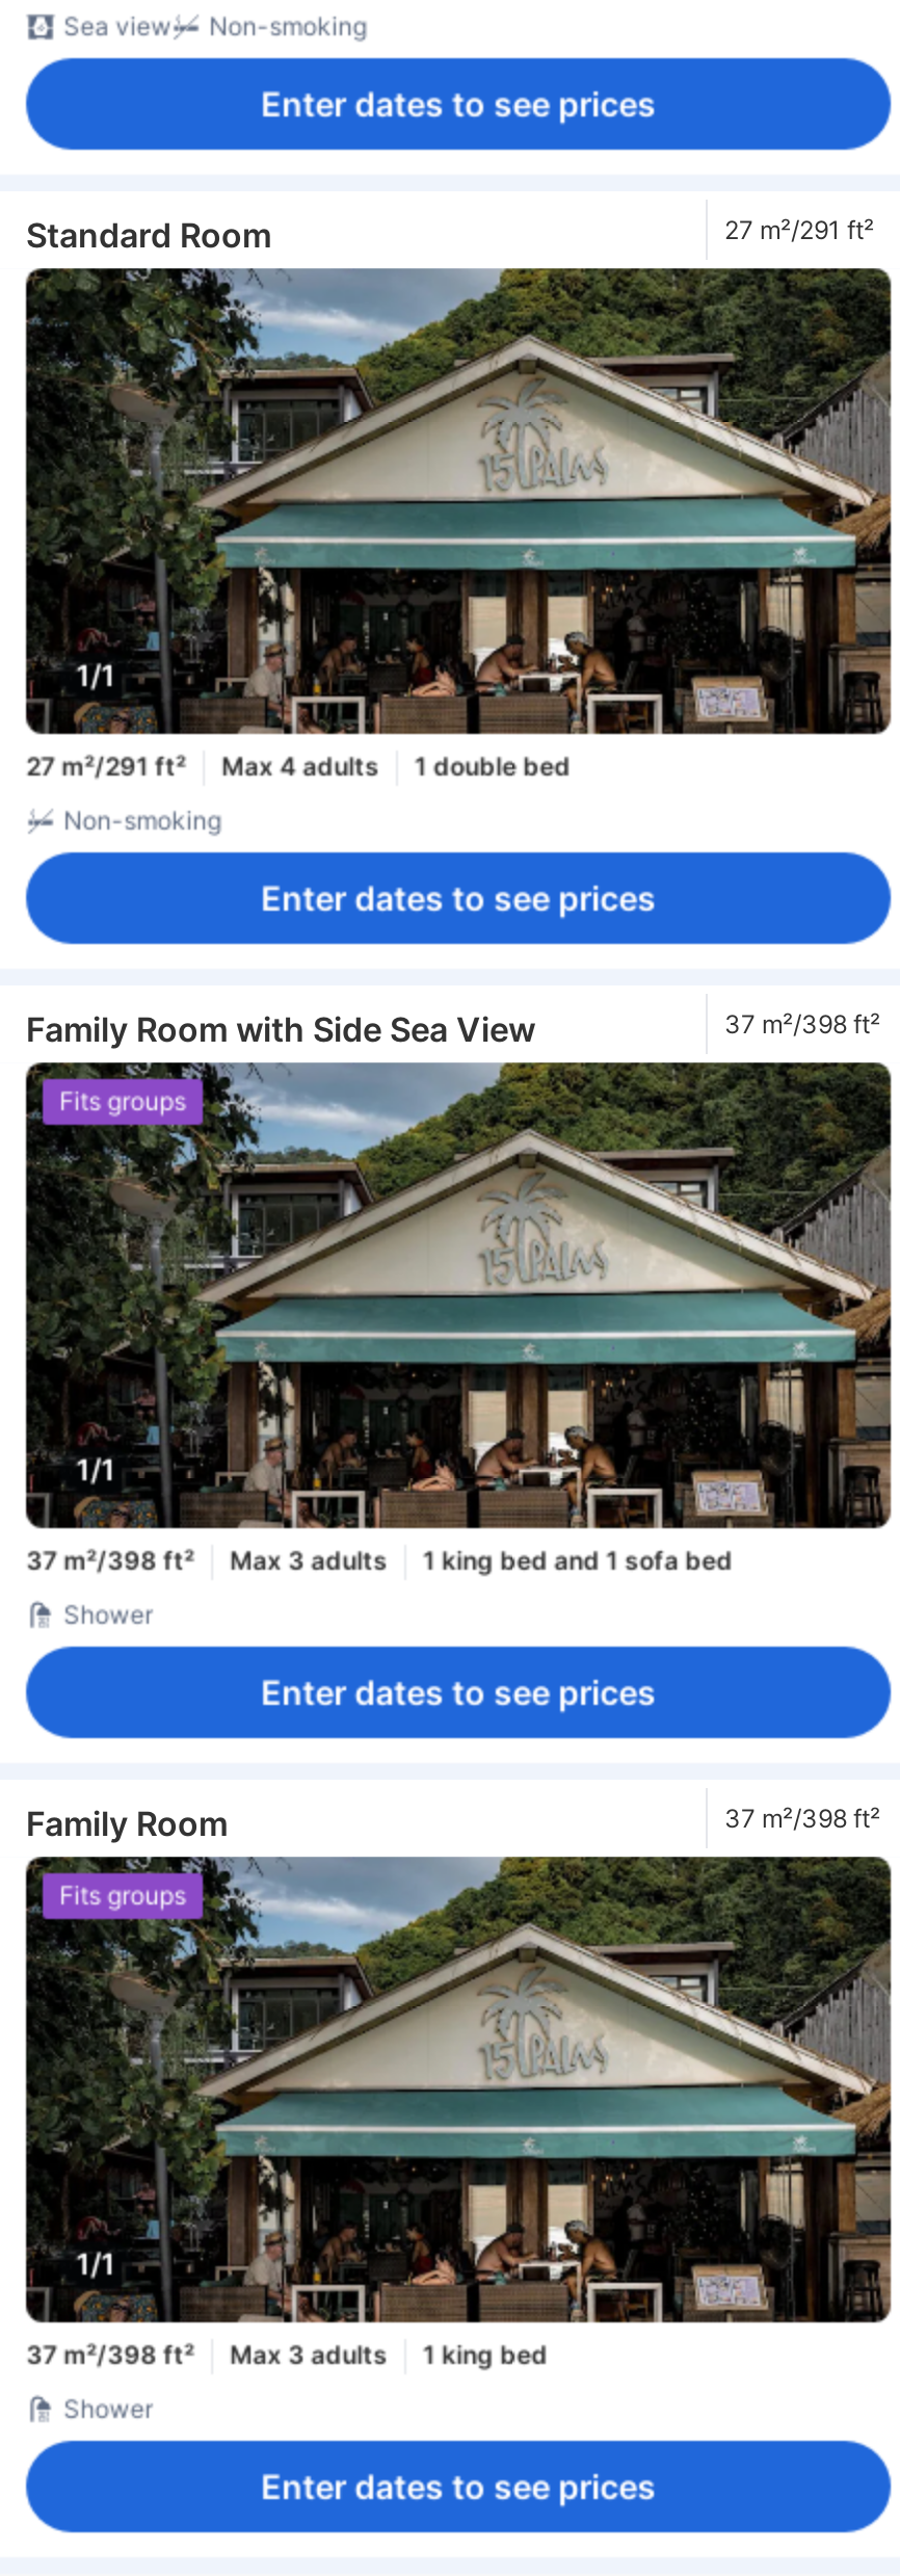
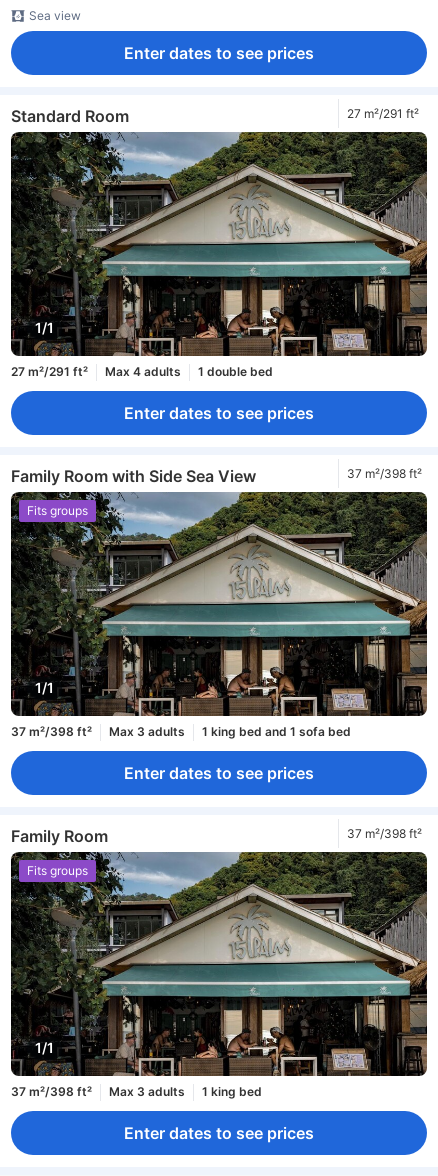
[209,10,367,41] Non-smoking -> none
[63,804,221,836] Non-smoking -> none
[63,1599,153,1630] Shower -> none
[63,2393,153,2424] Shower -> none

